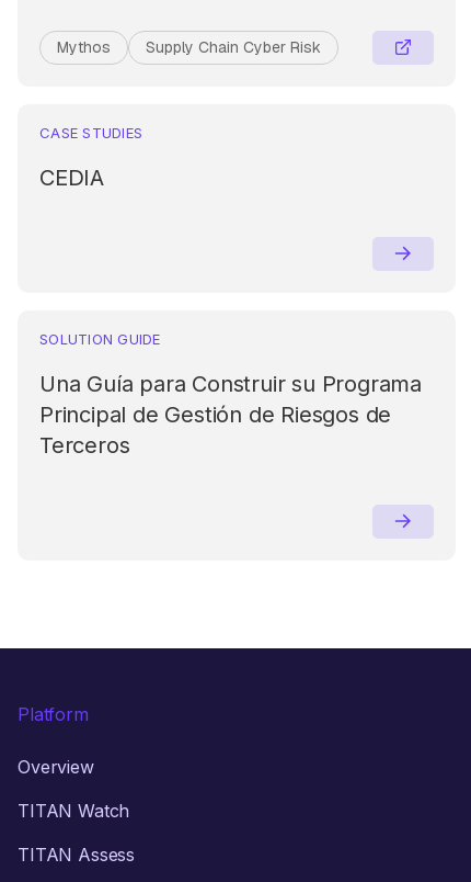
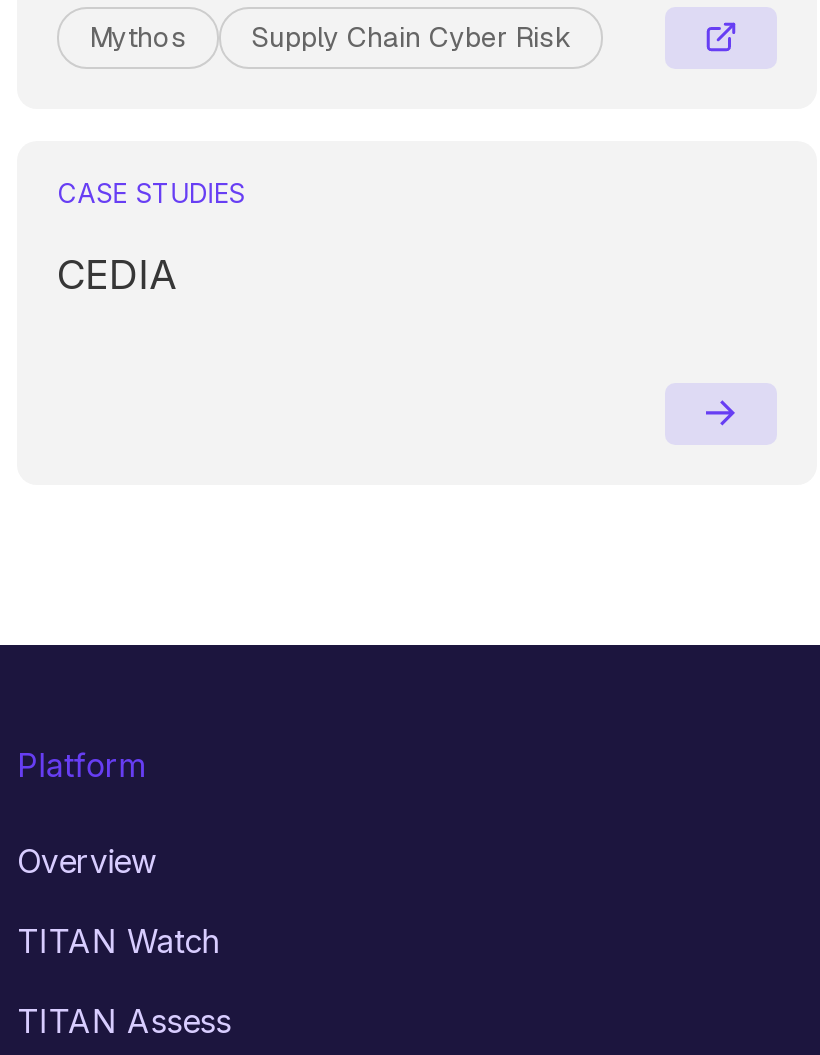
[39,330,422,458] SOLUTION GUIDE | Una Guía para Construir su Programa | Principal de Gestión de Riesgos de | Terceros -> none

